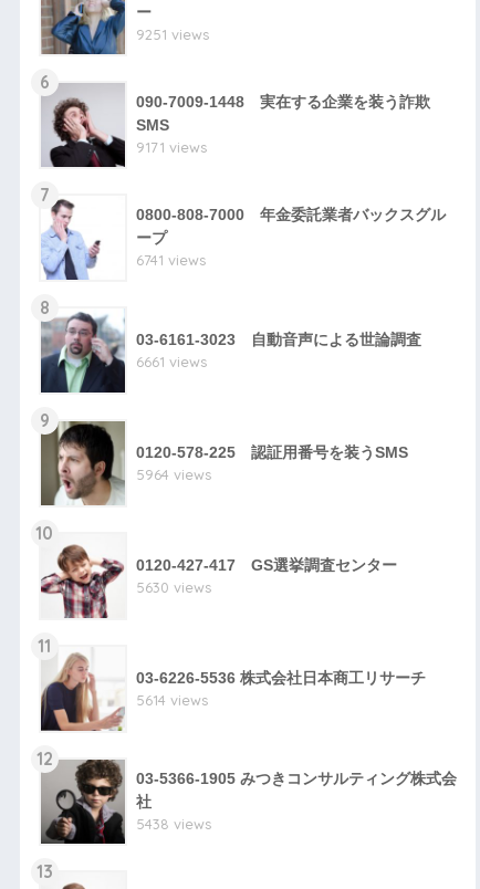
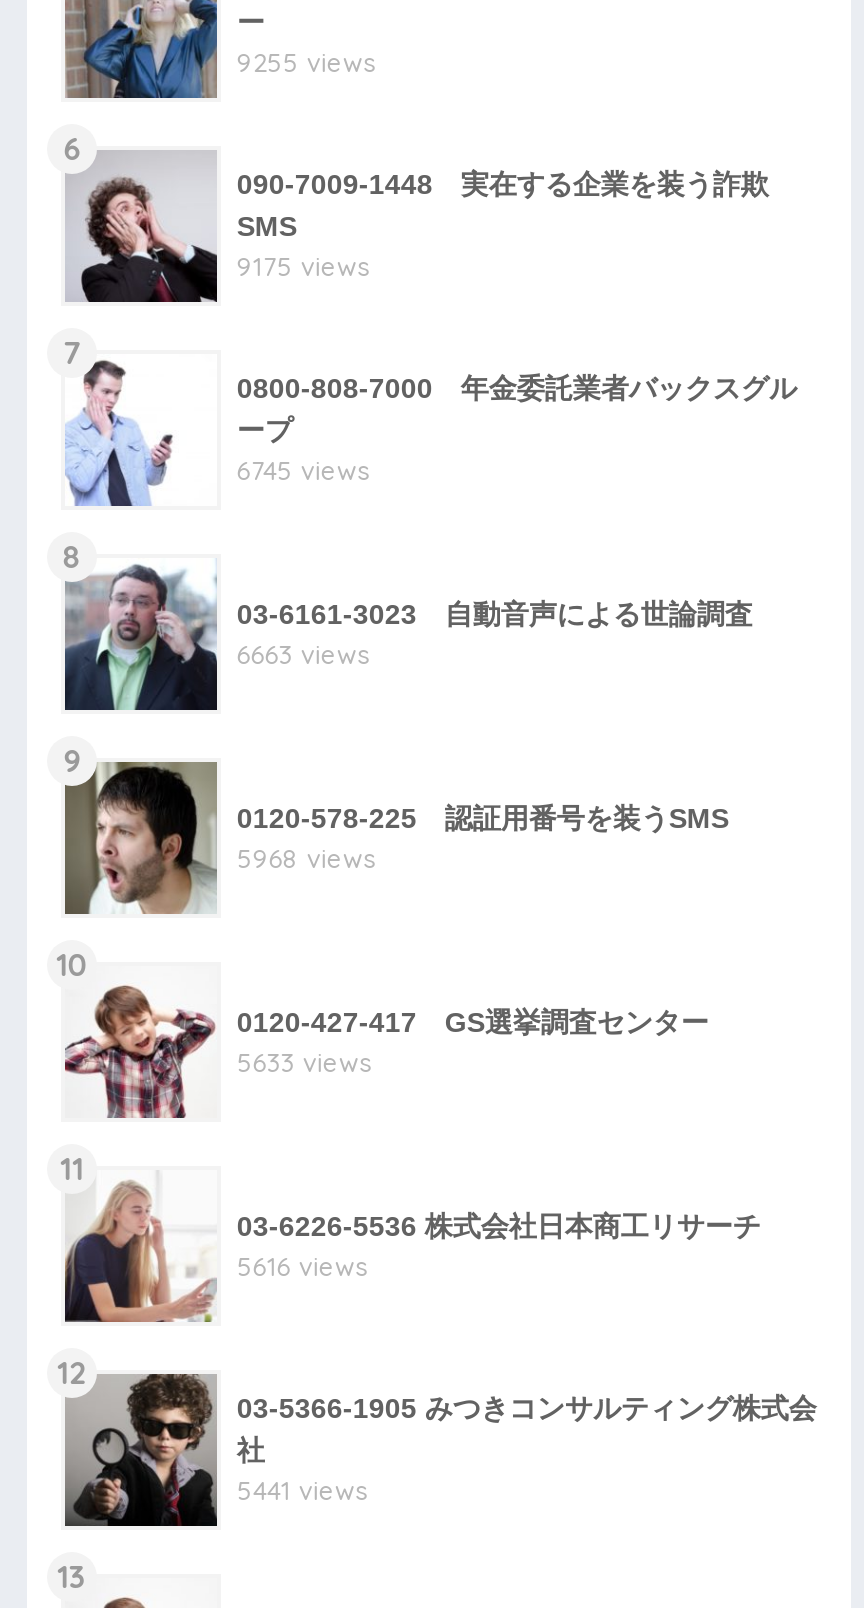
[136,26,209,43] 9251 views -> [237,46,375,78] 9255 views
[136,138,207,156] 9171 views -> [237,250,369,282] 9175 views
[136,251,206,269] 6741 views -> [237,454,369,486] 6745 views
[136,353,207,371] 6661 views -> [237,638,369,670] 6663 views
[136,466,211,483] 5964 views -> [237,842,375,874] 5968 views
[136,579,211,596] 5630 views -> [237,1046,371,1078] 5633 views
[136,691,208,709] 5614 views -> [237,1250,367,1282] 5616 views
[136,815,211,833] 5438 views -> [237,1474,367,1506] 5441 views

